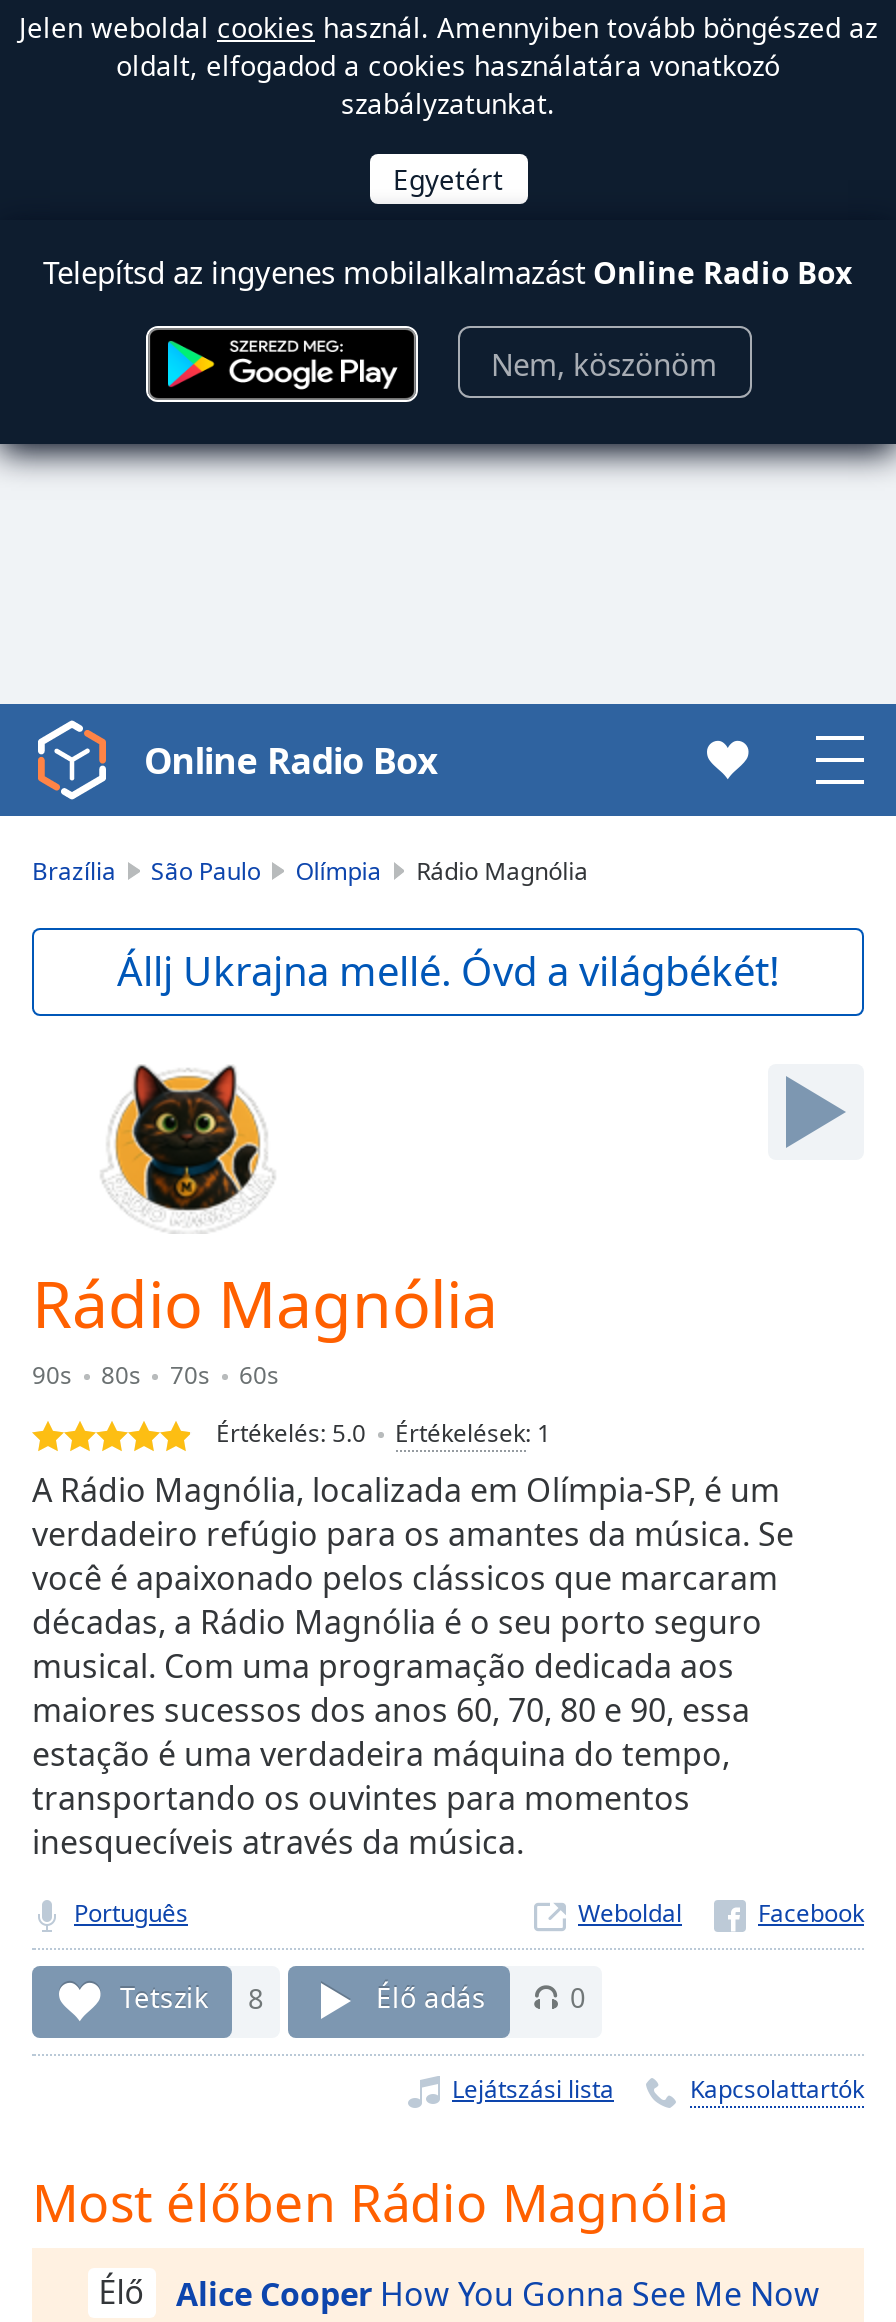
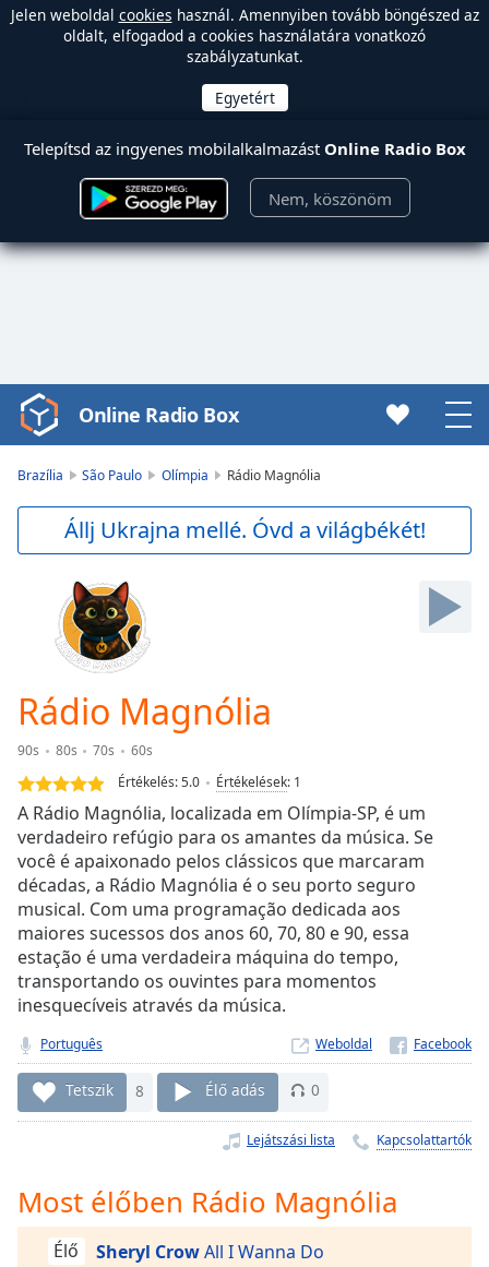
[176,2271,820,2315] Alice Cooper How You Gonna See Me Now -> [96,1239,324,1263] Sheryl Crow All I Wanna Do

